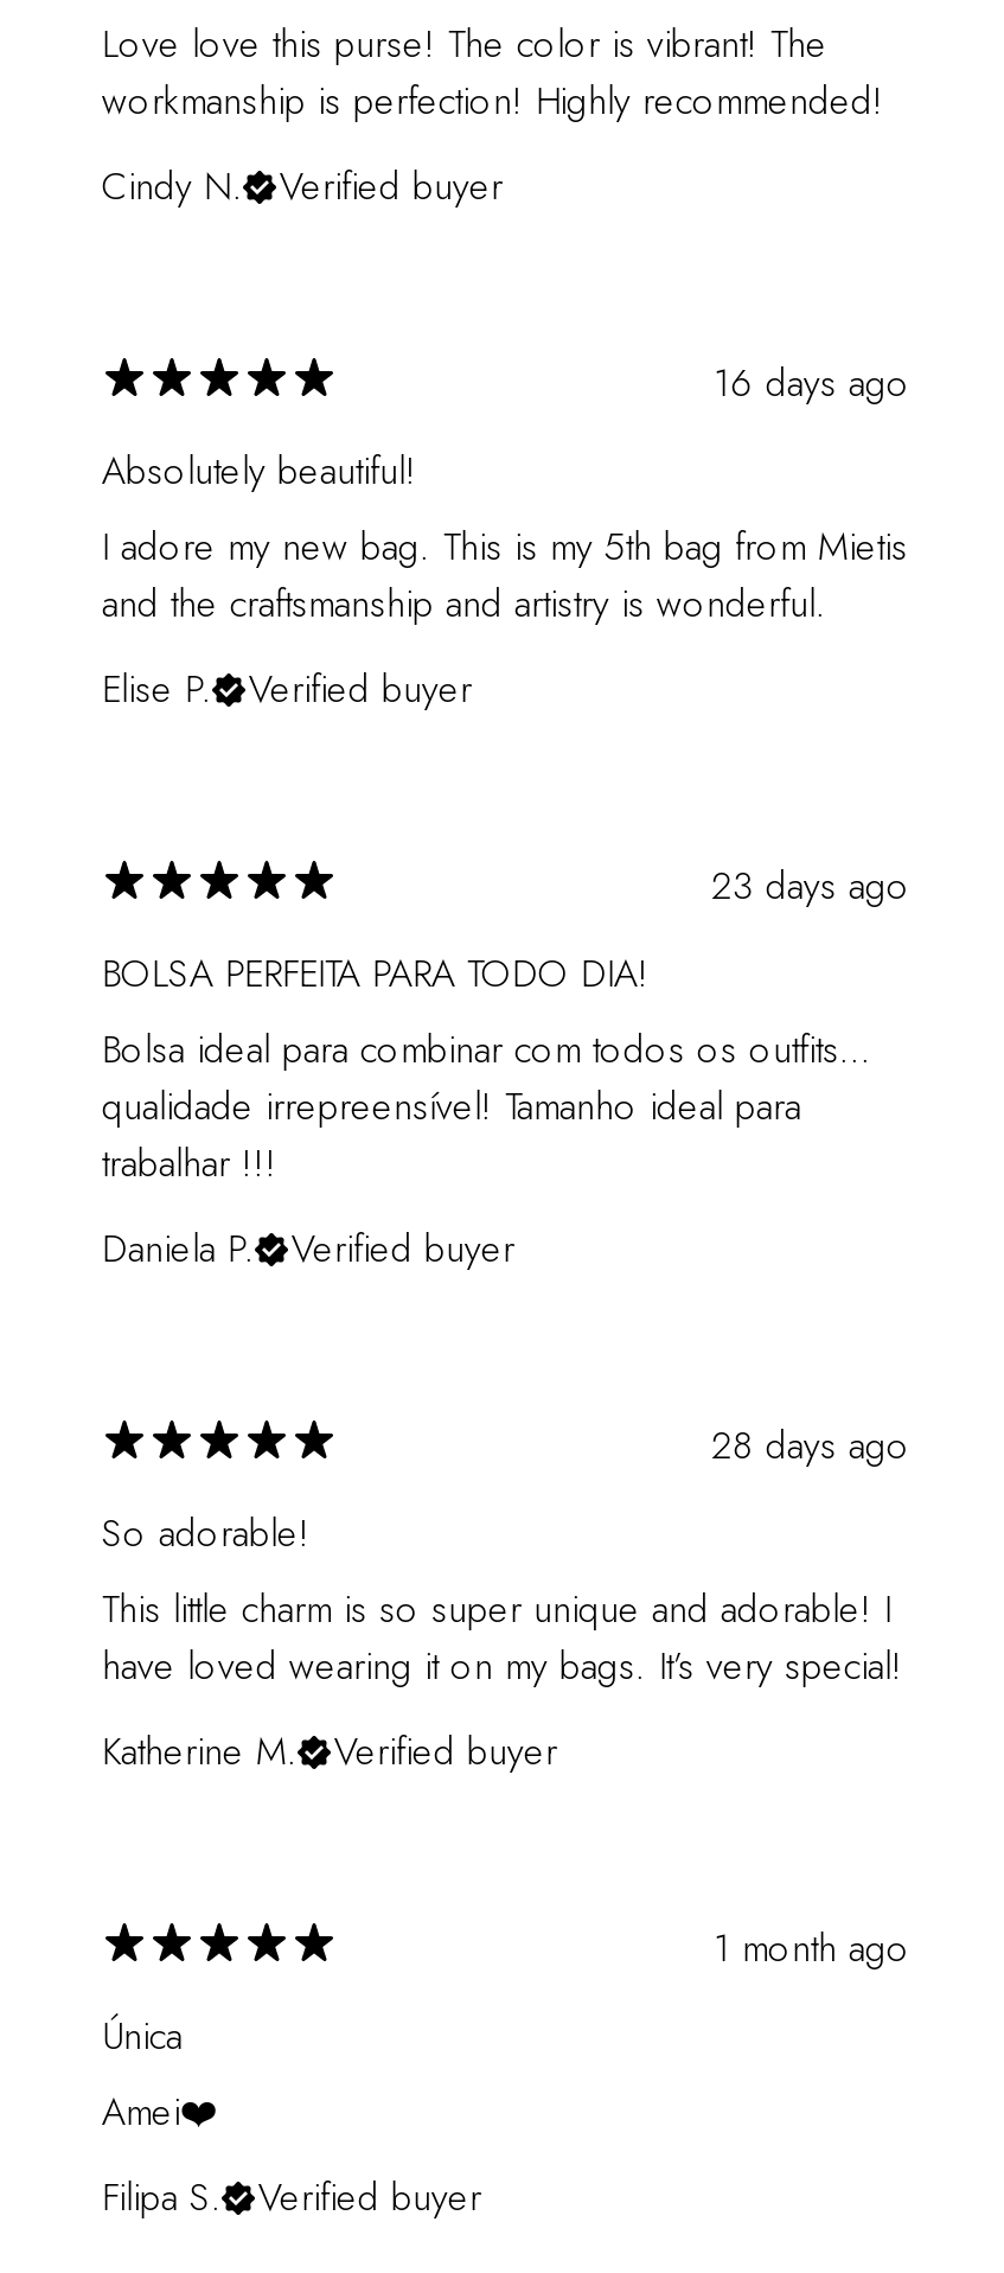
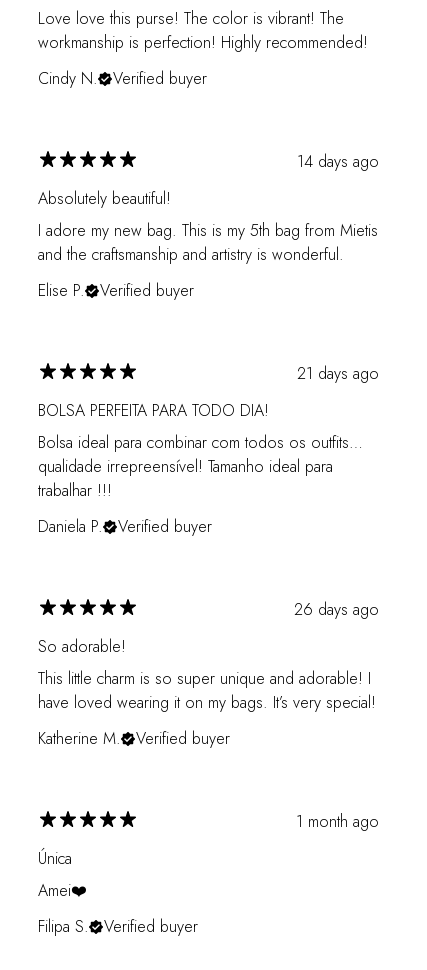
[713,356,910,410] 16 days ago -> [297,150,379,173] 14 days ago
[711,858,910,913] 23 days ago -> [297,362,379,385] 21 days ago
[711,1418,910,1473] 28 days ago -> [294,598,379,621] 26 days ago

